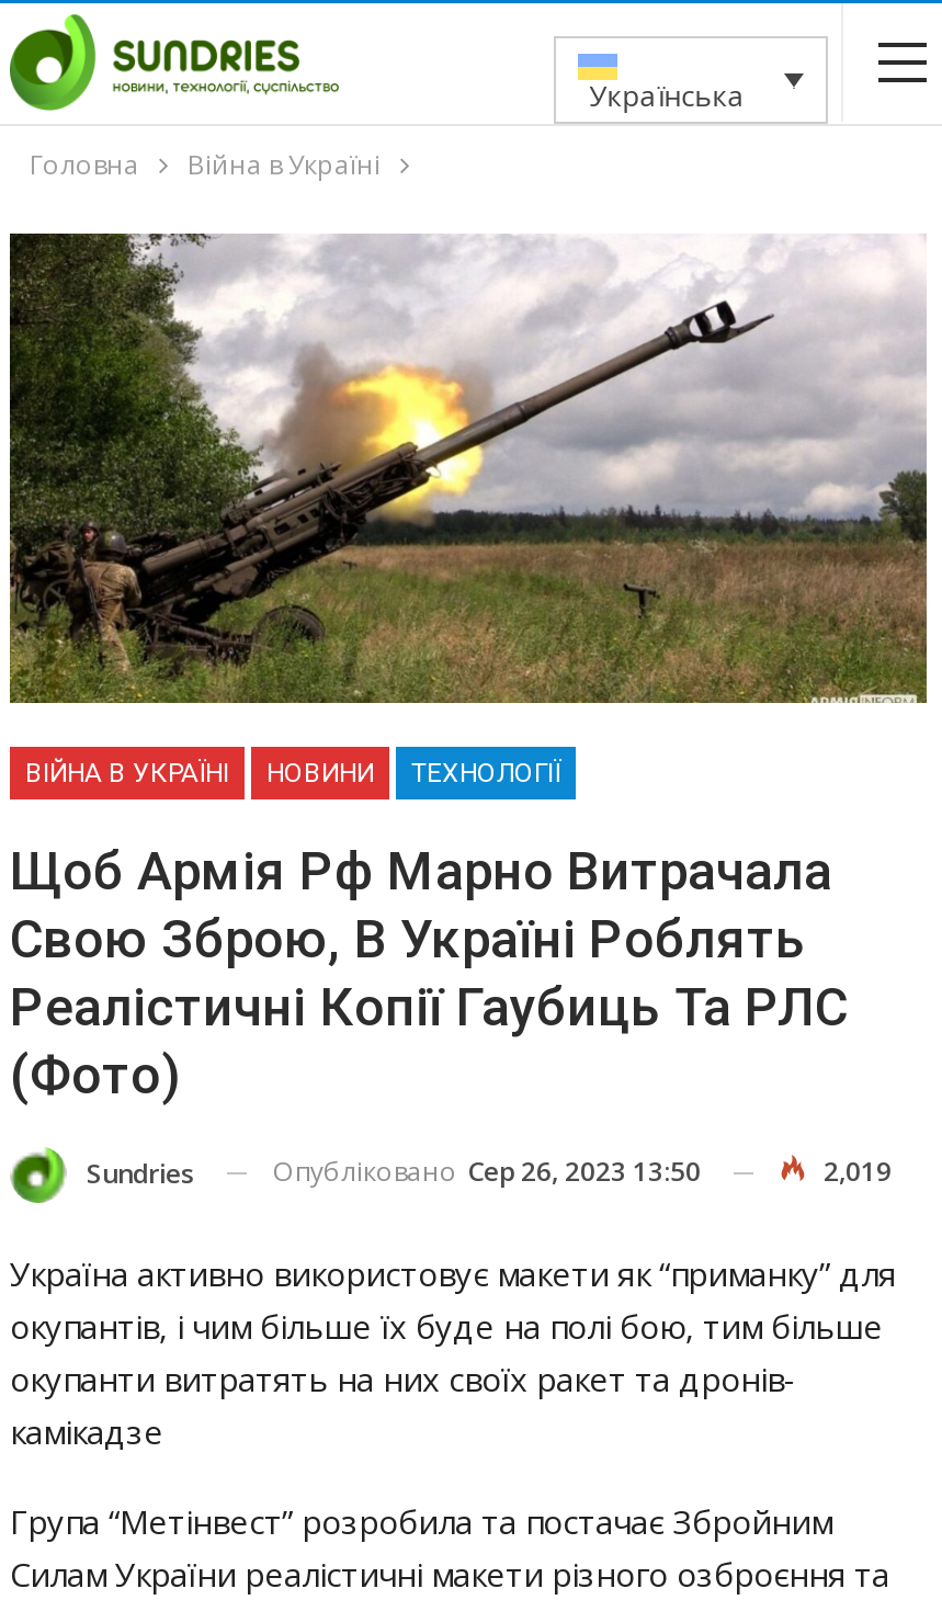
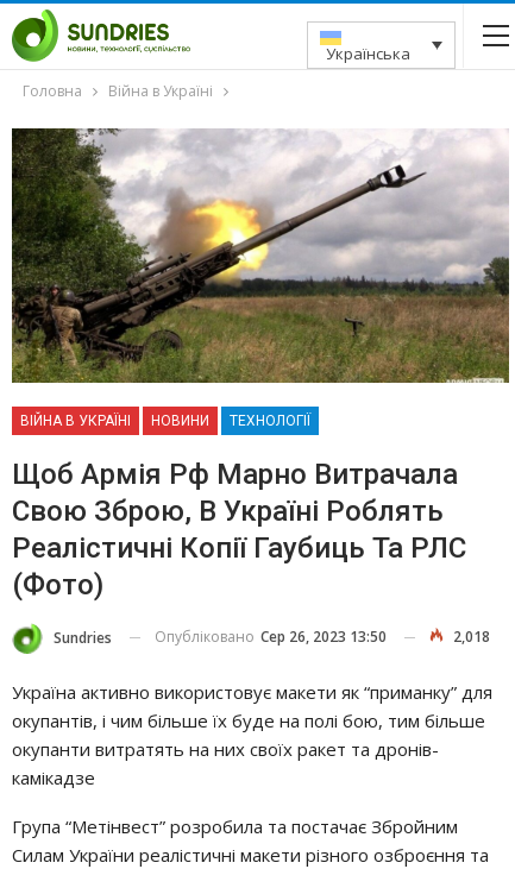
[824,1153,892,1190] 2,019 -> [453,627,490,647] 2,018

